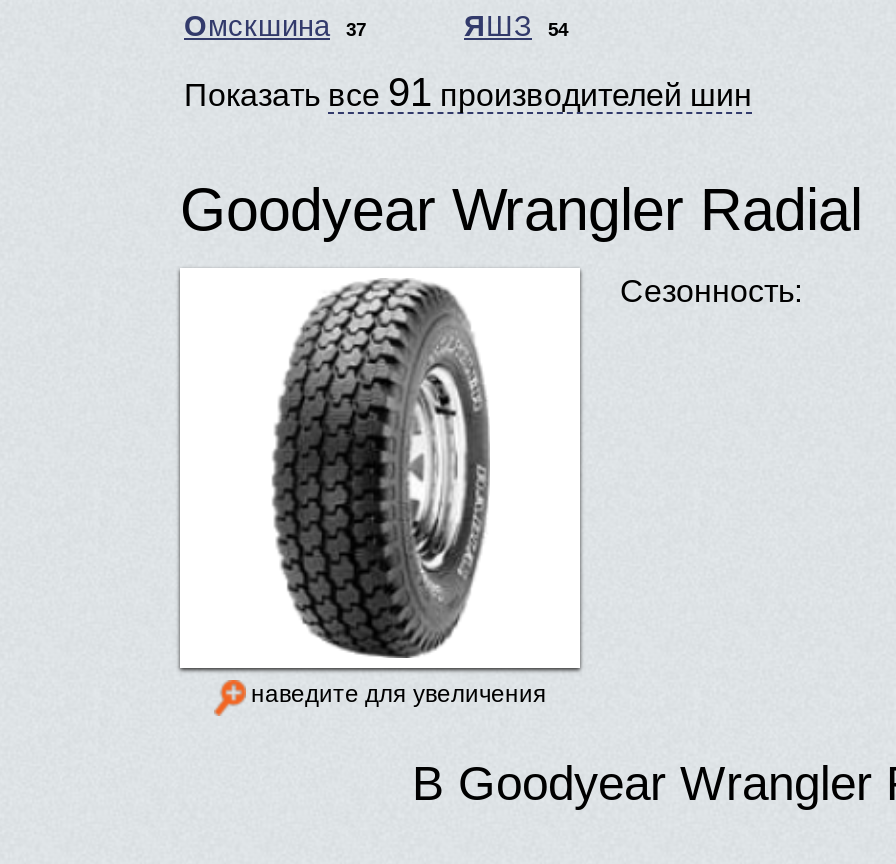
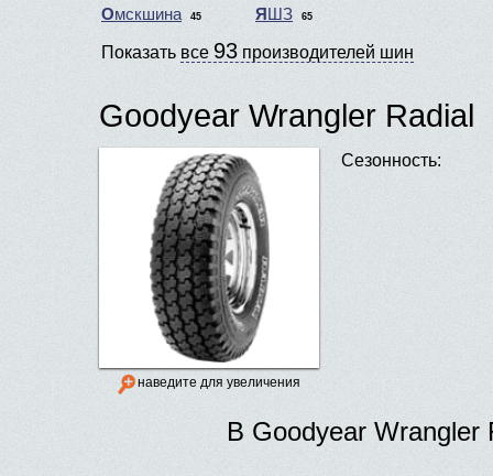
[208,10,366,42] Омскшина 37 -> [114,6,201,23] Омскшина 45
[486,10,568,42] ЯШЗ 54 -> [267,6,313,23] ЯШЗ 65
[184,70,752,114] Показать все 91 производителей шин -> [101,39,414,63] Показать все 93 производителей шин

